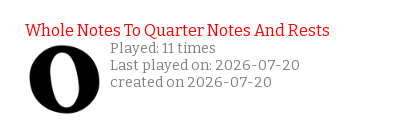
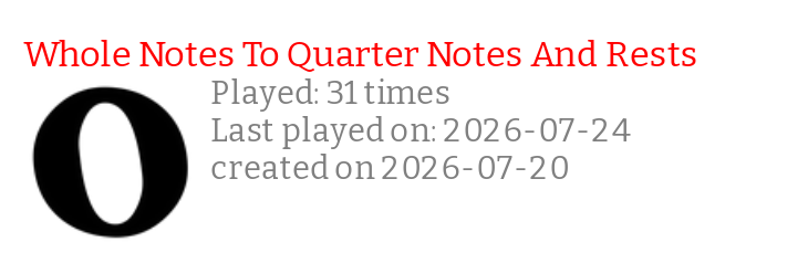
[110,40,216,57] Played: 11 times -> [211,75,450,113] Played: 31 times
[110,57,300,74] Last played on: 2026-07-20 -> [211,113,629,151] Last played on: 2026-07-24

